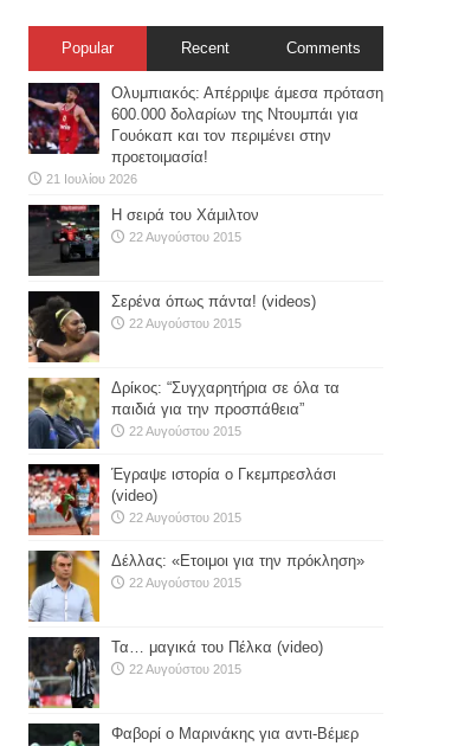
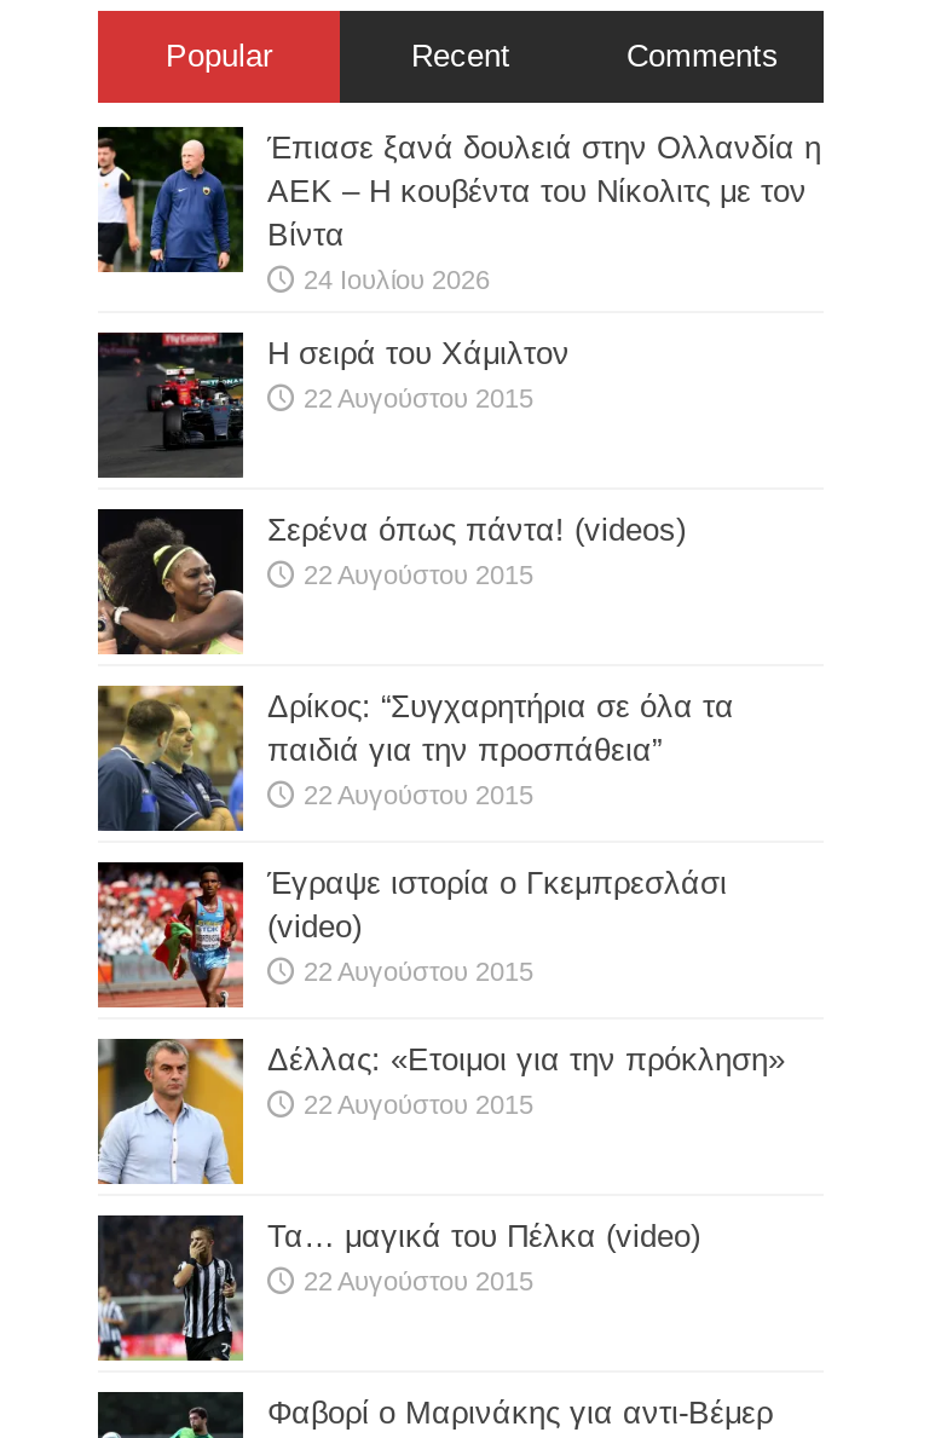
[27,83,383,186] [image] | Ολυμπιακός: Απέρριψε άμεσα πρόταση | 600.000 δολαρίων της Ντουμπάι για | Γουόκαπ και τον περιμένει στην | προετοιμασία! | 21 Ιουλίου 2026 -> [98,127,821,293] [image] | Έπιασε ξανά δουλειά στην Ολλανδία η | ΑΕΚ – Η κουβέντα του Νίκολιτς με τον | Βίντα | 24 Ιουλίου 2026

